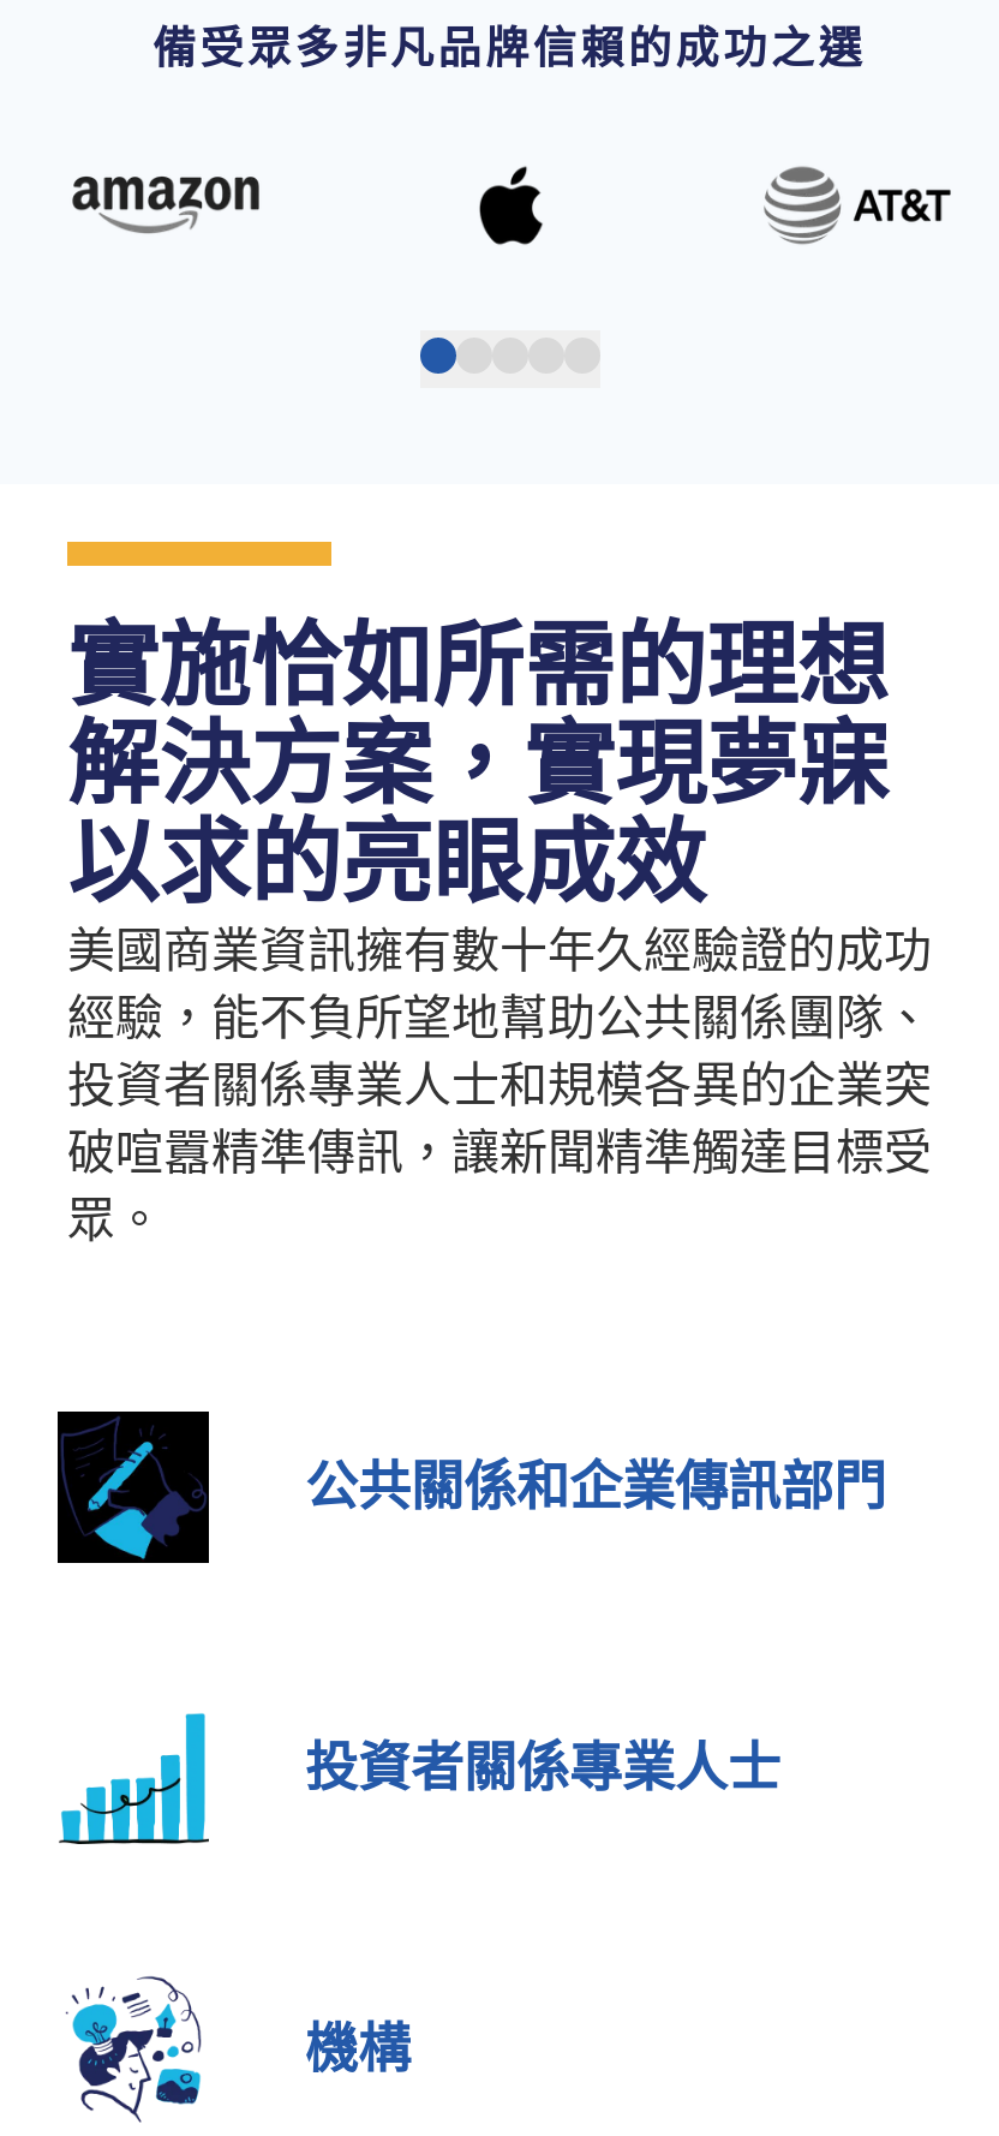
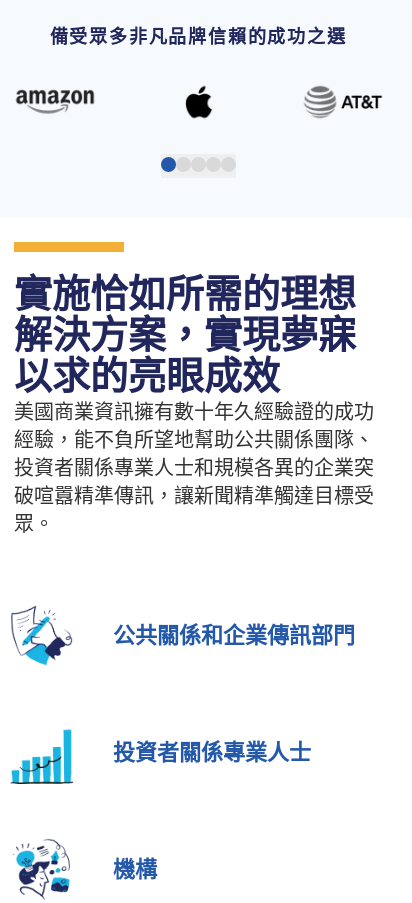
[55,1409,211,1565] [image] -> [10,604,73,667] [image]

